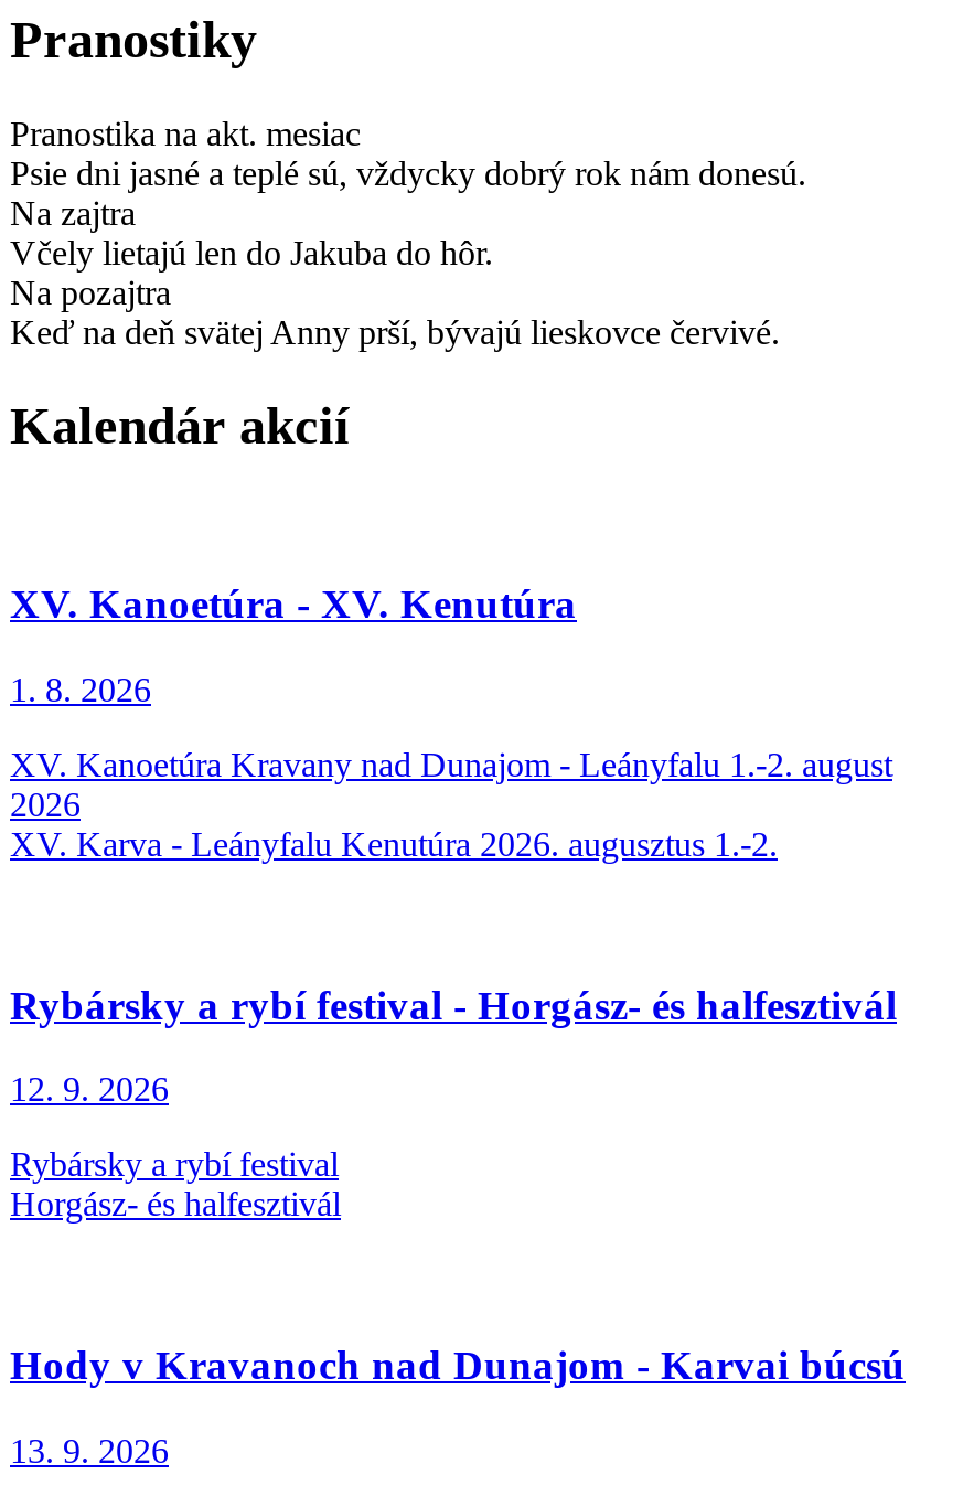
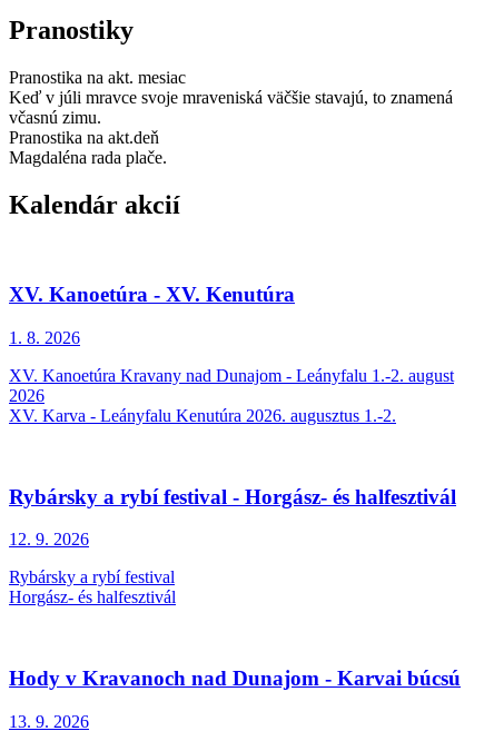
[10,154,806,350] Psie dni jasné a teplé sú, vždycky dobrý rok nám donesú. | Na zajtra | Včely lietajú len do Jakuba do hôr. | Na pozajtra | Keď na deň svätej Anny prší, bývajú lieskovce červivé. -> [9,88,453,167] Keď v júli mravce svoje mraveniská väčšie stavajú, to znamená | včasnú zimu. | Pranostika na akt.deň | Magdaléna rada plače.

